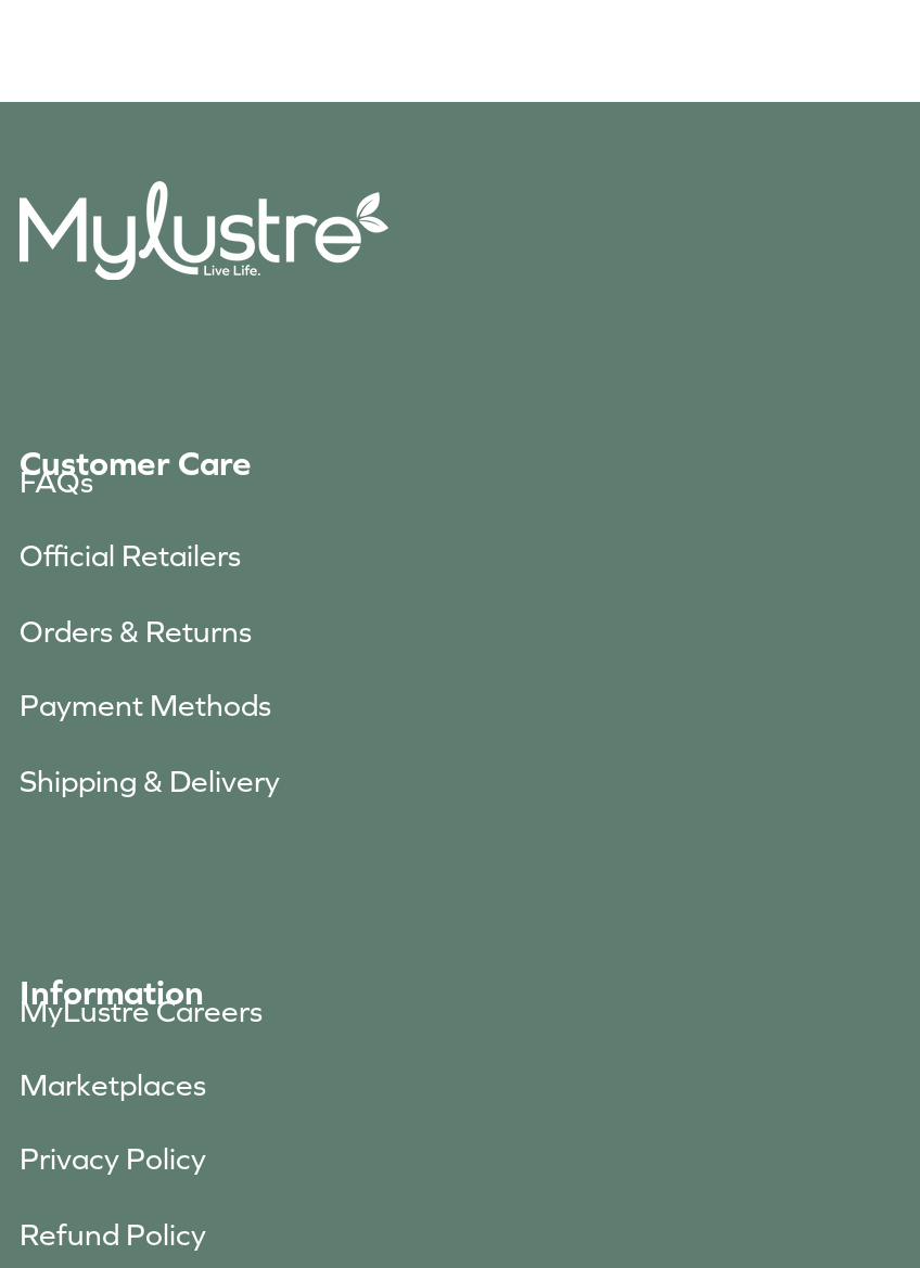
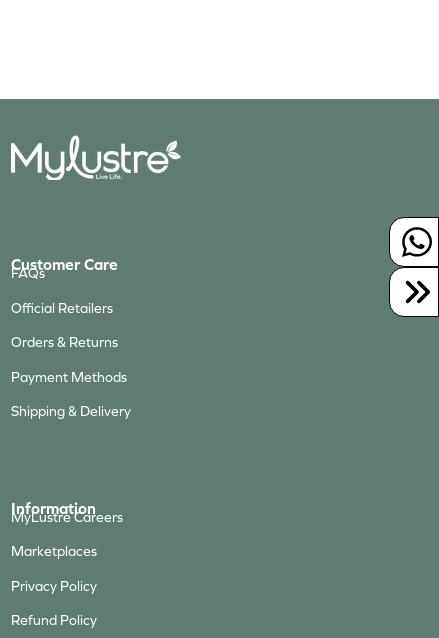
none -> [388,216,436,318] [image]

